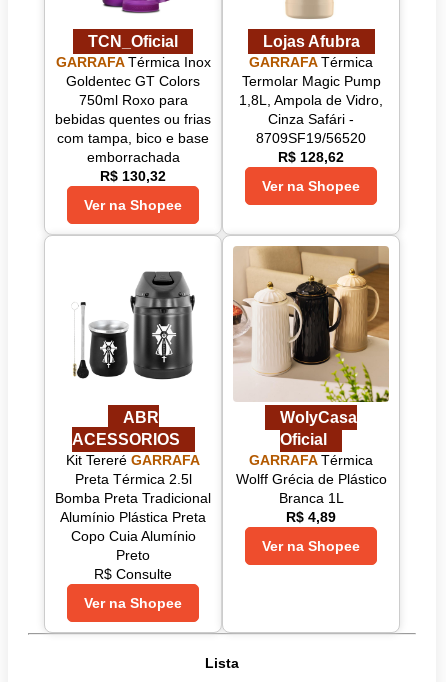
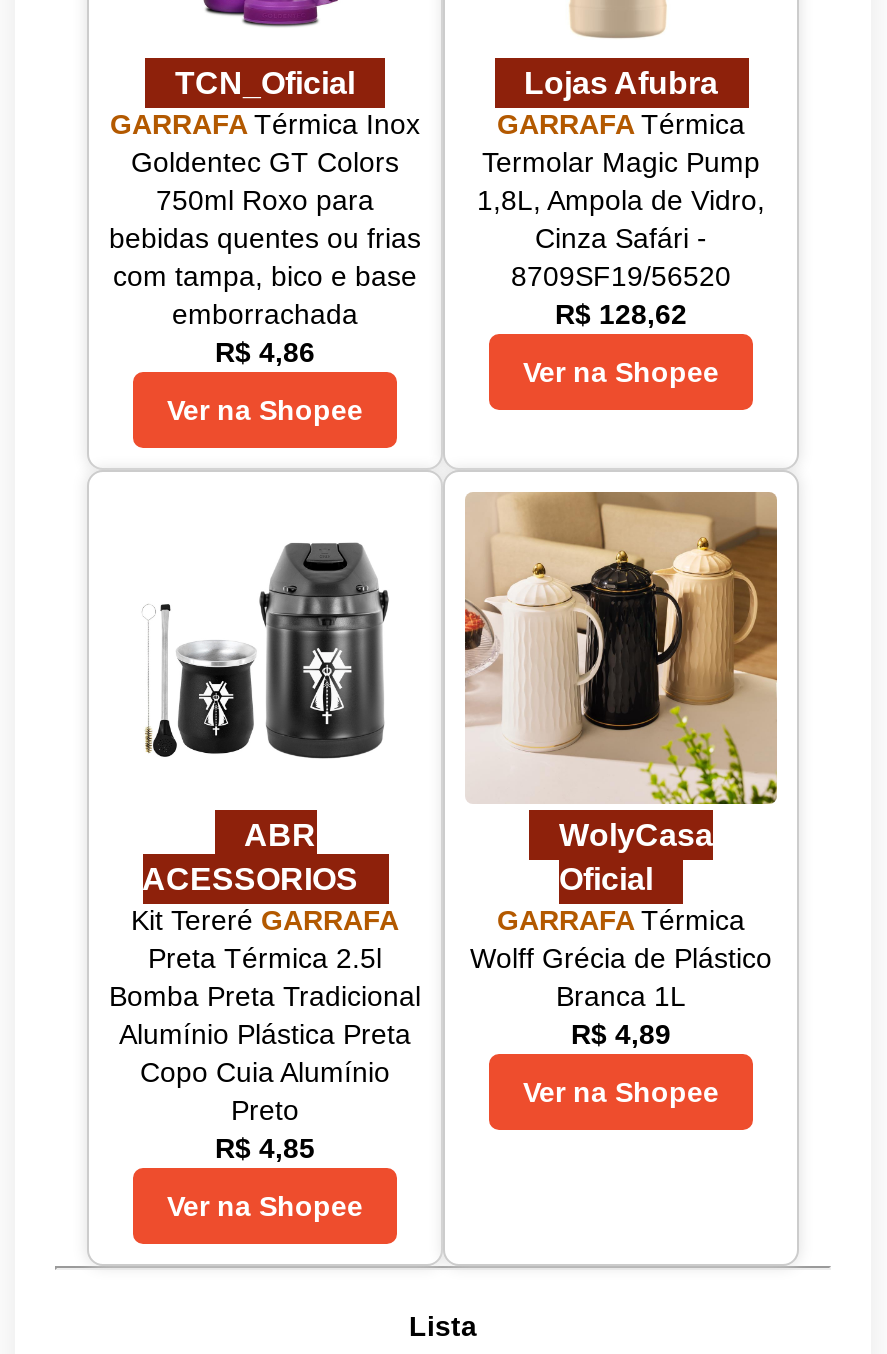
[100,168,166,184] R$ 130,32 -> [215,336,315,368] R$ 4,86
[94,566,172,582] R$ Consulte -> [215,1132,315,1164] R$ 4,85

